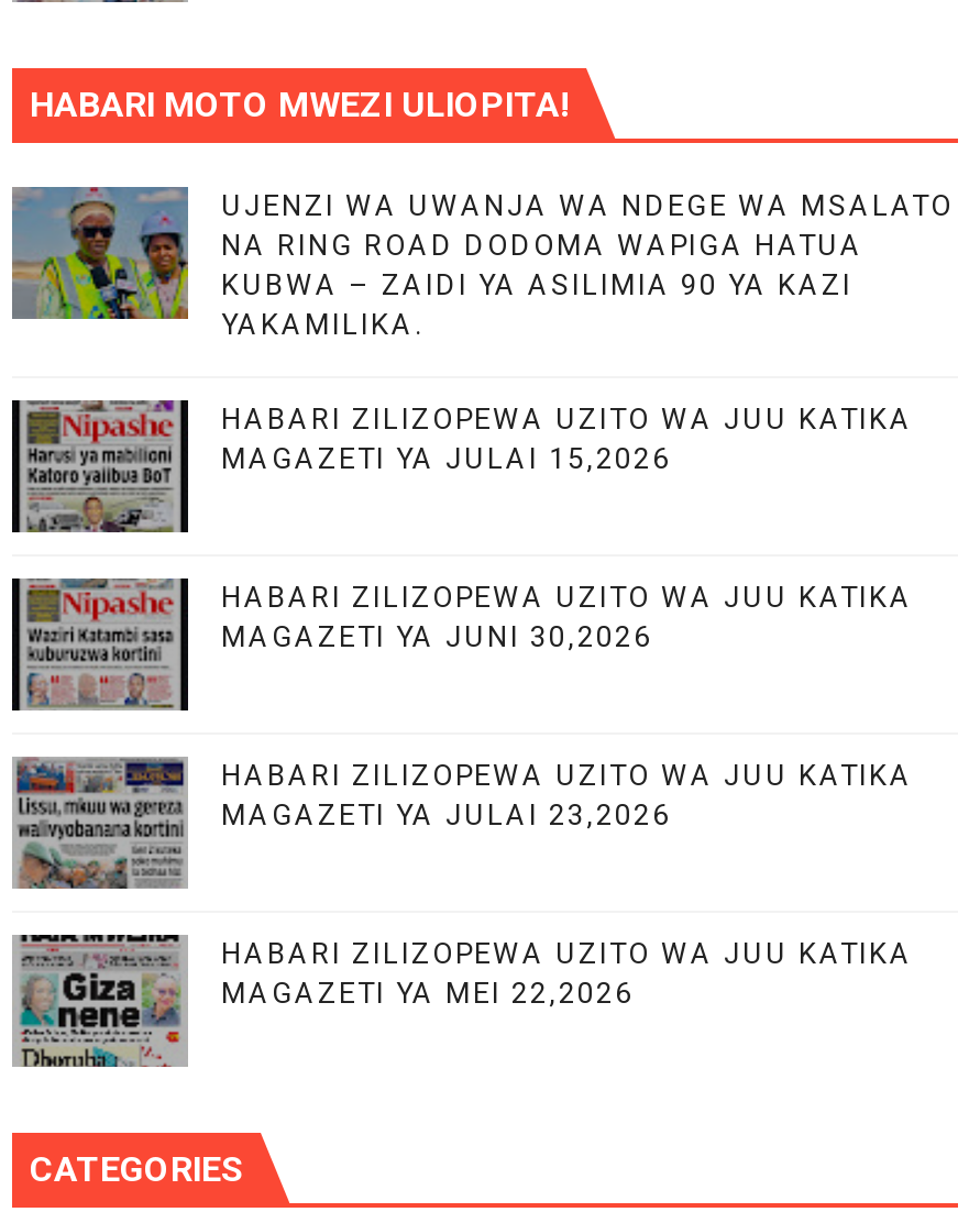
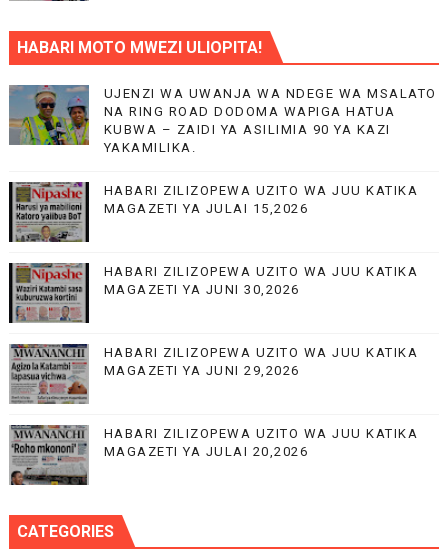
[14,757,671,889] [image] | MAGAZETI YA JULAI 23,2026 -> [11,343,300,404] [image] | MAGAZETI YA JUNI 29,2026
[16,933,634,1069] [image] | MAGAZETI YA MEI 22,2026 -> [10,424,308,486] [image] | MAGAZETI YA JULAI 20,2026

